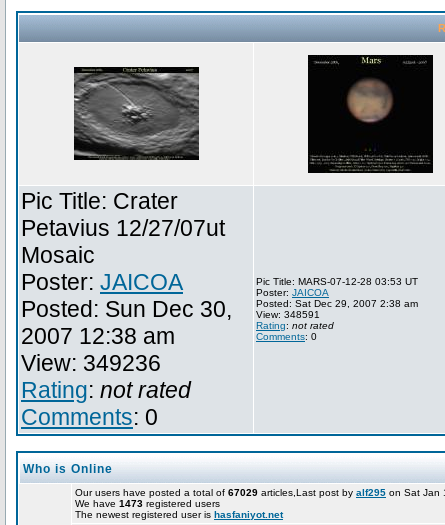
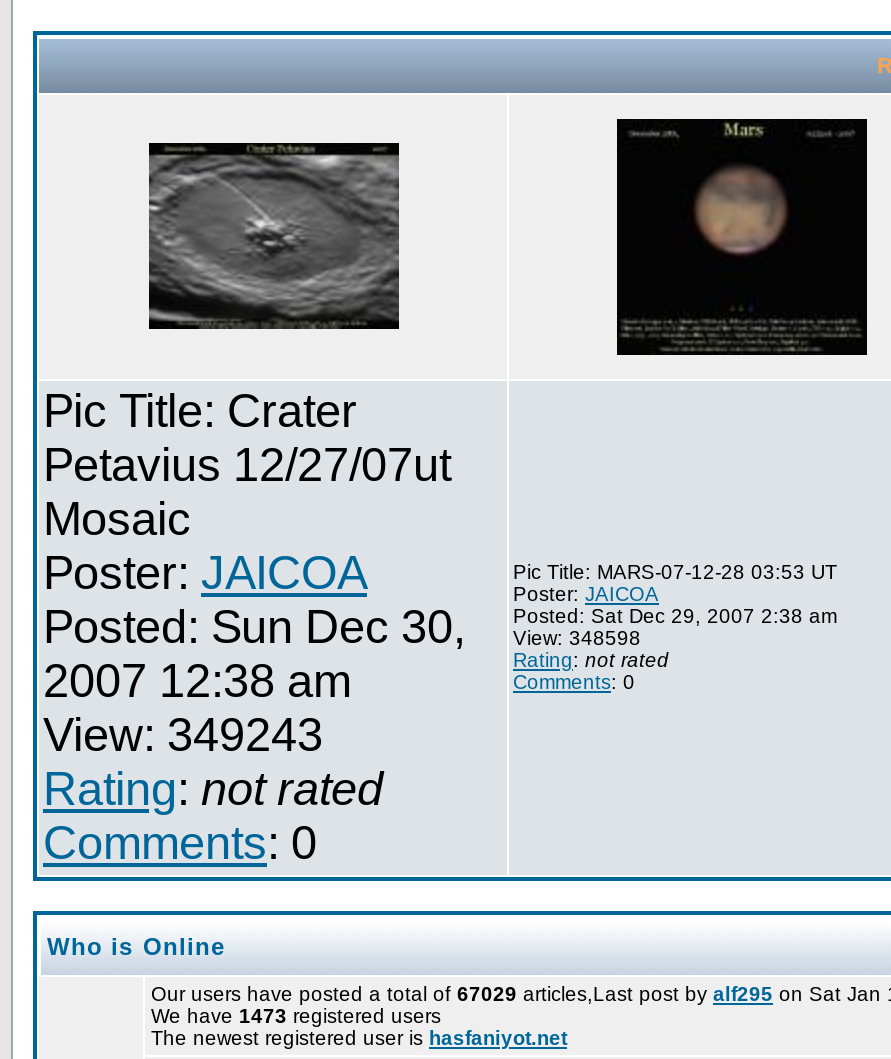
[256,309,320,320] View: 348591 -> [513,627,641,649] View: 348598
[21,350,161,376] View: 349236 -> [43,709,323,761] View: 349243

